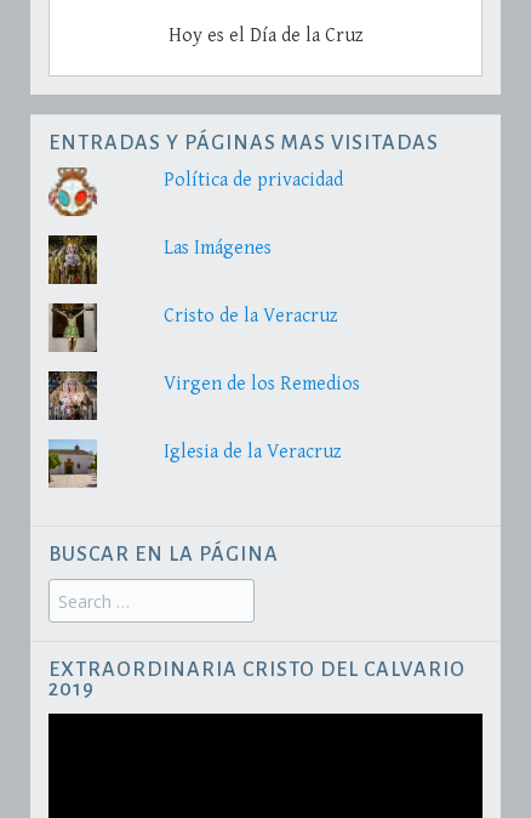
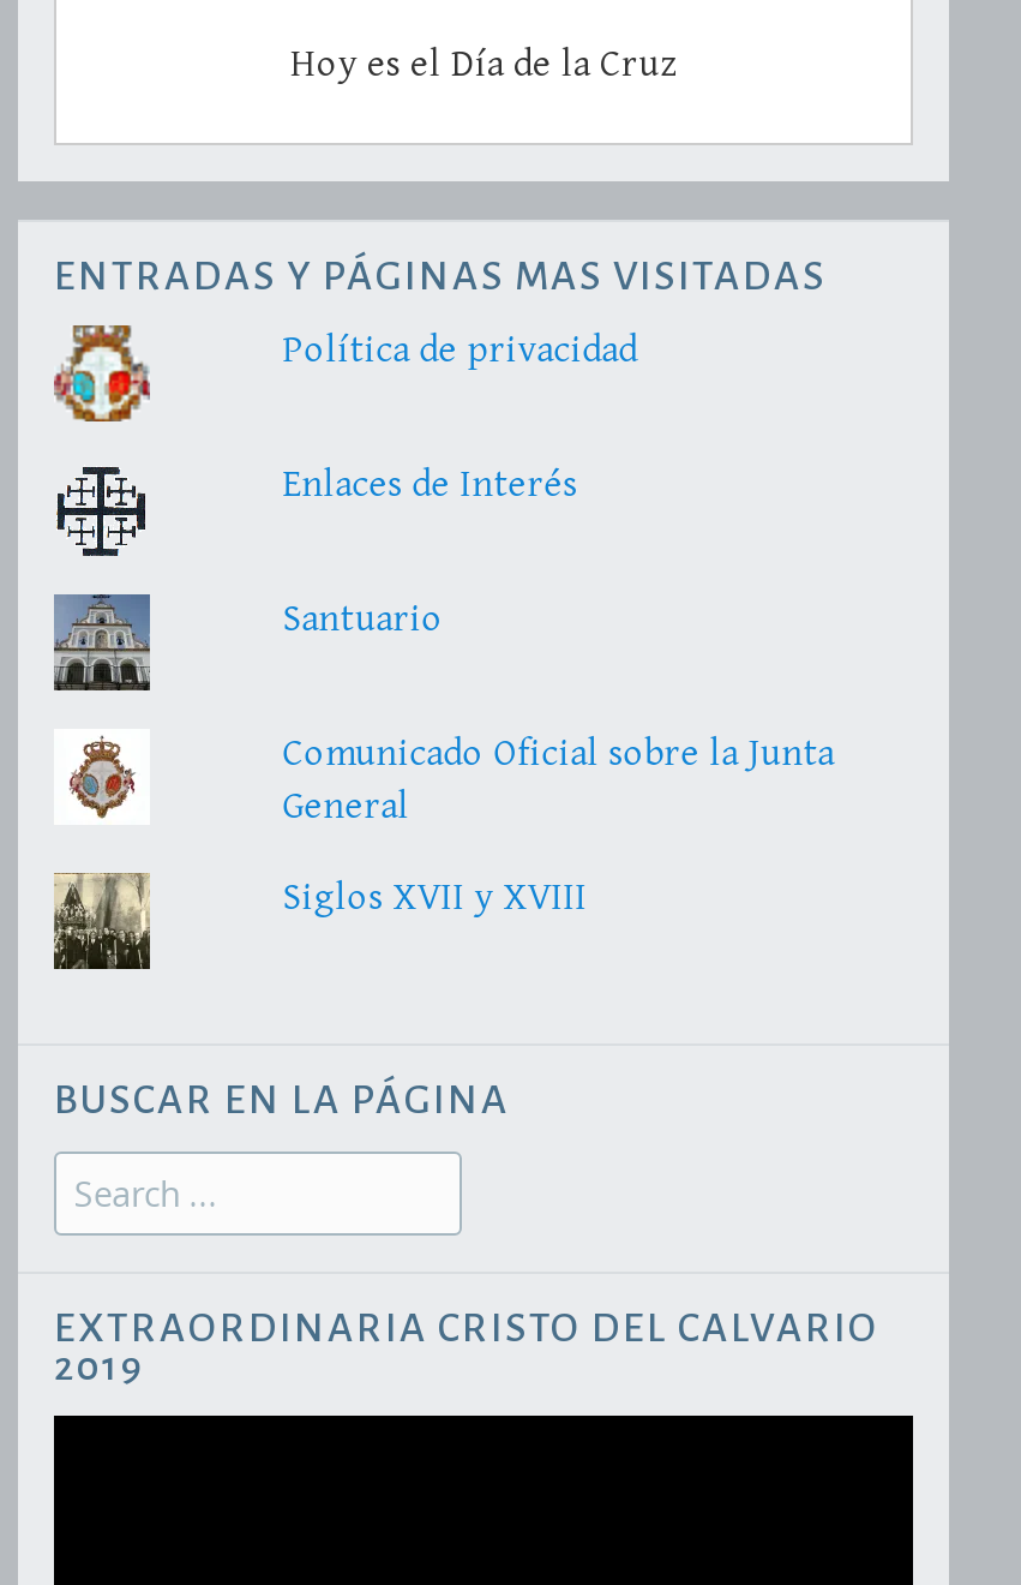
[47,234,98,285] [image] -> [54,467,150,556] [image]
[164,237,272,260] Las Imágenes -> [282,463,578,509] Enlaces de Interés
[48,302,97,352] [image] -> [54,592,150,690] [image]
[164,305,338,328] Cristo de la Veracruz -> [282,597,443,643] Santuario
[47,370,98,421] [image] -> [54,736,150,825] [image]
[164,373,360,396] Virgen de los Remedios -> [282,732,834,830] Comunicado Oficial sobre la Junta | General
[48,439,98,488] [image] -> [54,871,150,971] [image]
[164,441,342,464] Iglesia de la Veracruz -> [282,876,587,922] Siglos XVII y XVIII

